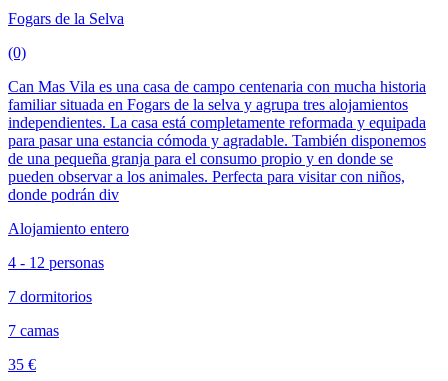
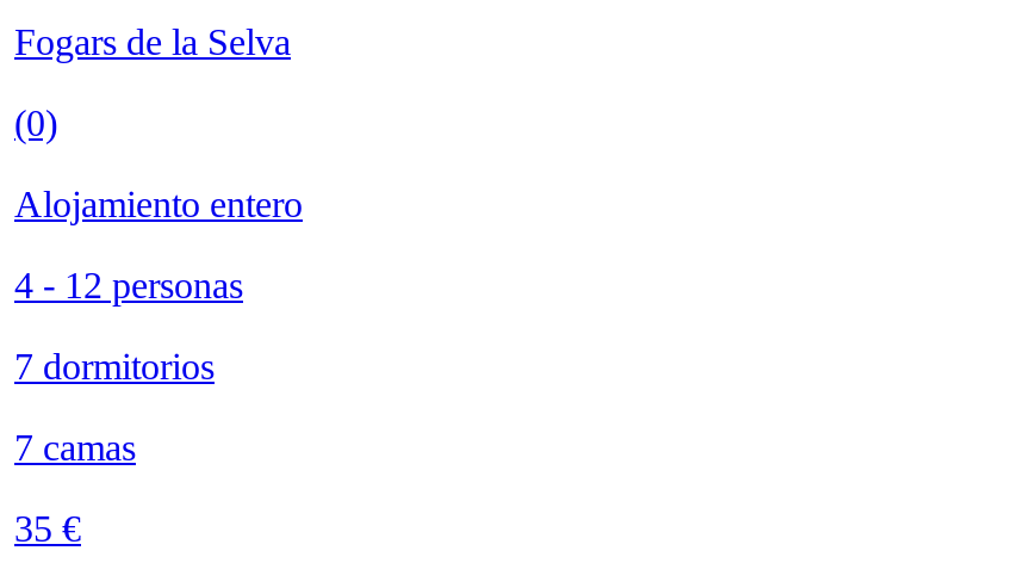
[8,78,426,203] Can Mas Vila es una casa de campo centenaria con mucha historia | familiar situada en Fogars de la selva y agrupa tres alojamientos | independientes. La casa está completamente reformada y equipada | para pasar una estancia cómoda y agradable. También disponemos | de una pequeña granja para el consumo propio y en donde se | pueden observar a los animales. Perfecta para visitar con niños, | donde podrán div -> none

